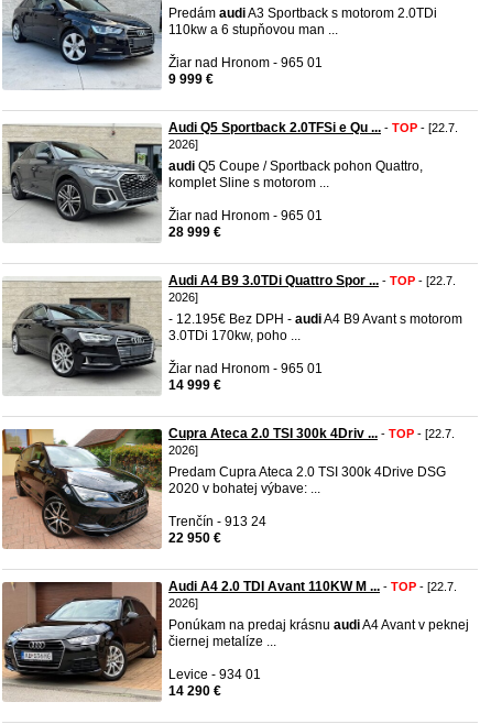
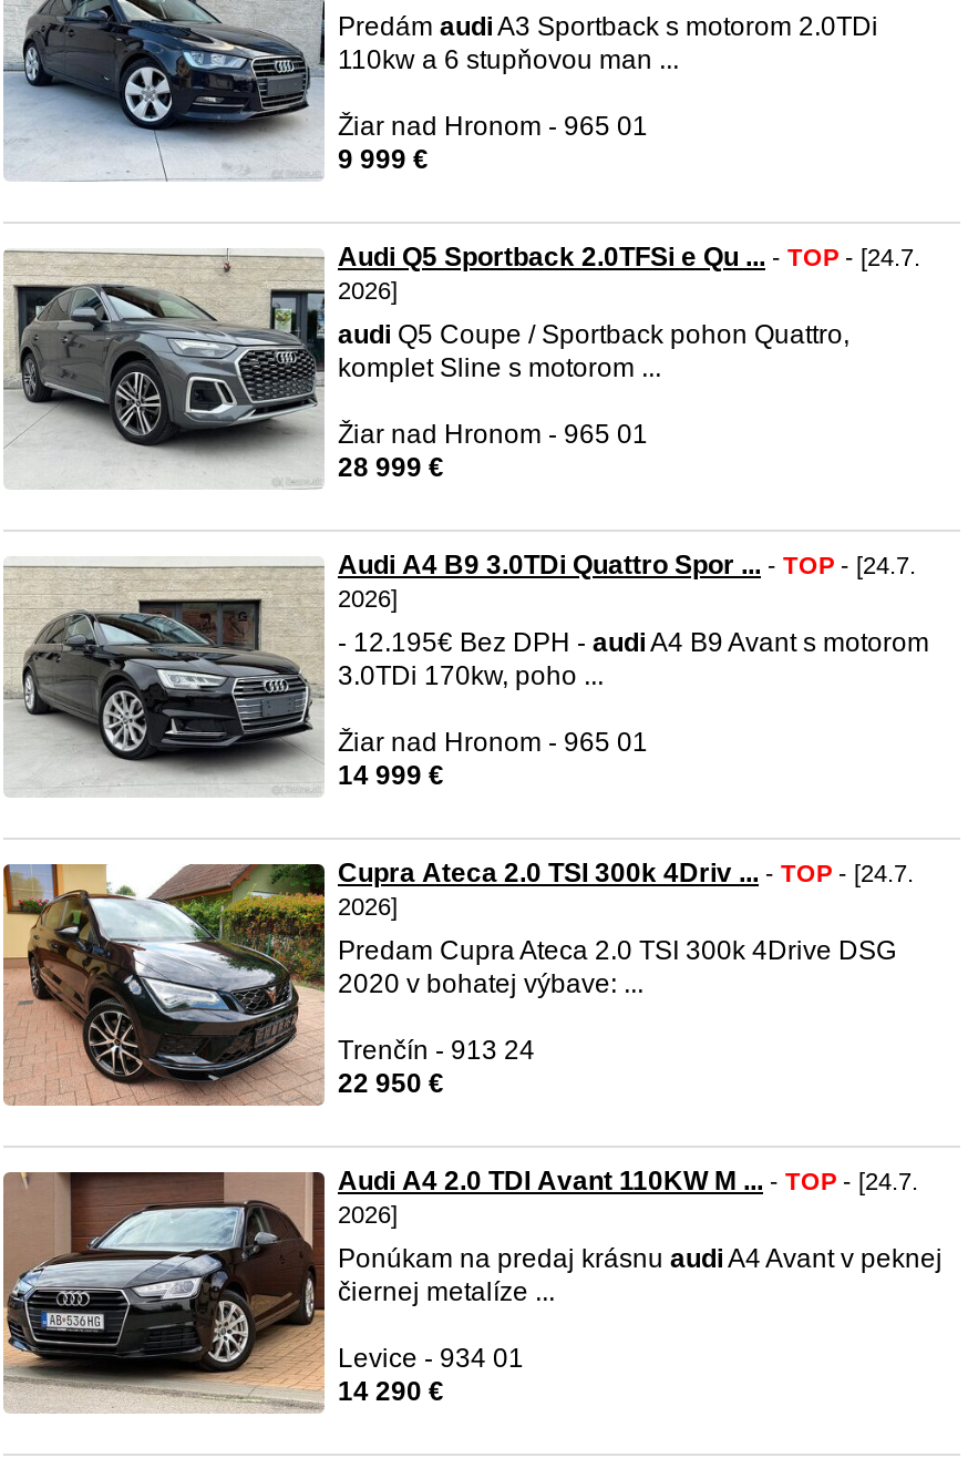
[168,120,458,135] Audi Q5 Sportback 2.0TFSi e Qu ... - TOP - [22.7. -> [338,242,920,273] Audi Q5 Sportback 2.0TFSi e Qu ... - TOP - [24.7.
[168,273,456,288] Audi A4 B9 3.0TDi Quattro Spor ... - TOP - [22.7. -> [338,550,916,581] Audi A4 B9 3.0TDi Quattro Spor ... - TOP - [24.7.
[168,426,455,441] Cupra Ateca 2.0 TSI 300k 4Driv ... - TOP - [22.7. -> [338,858,914,889] Cupra Ateca 2.0 TSI 300k 4Driv ... - TOP - [24.7.
[168,579,457,594] Audi A4 2.0 TDI Avant 110KW M ... - TOP - [22.7. -> [338,1166,918,1197] Audi A4 2.0 TDI Avant 110KW M ... - TOP - [24.7.

